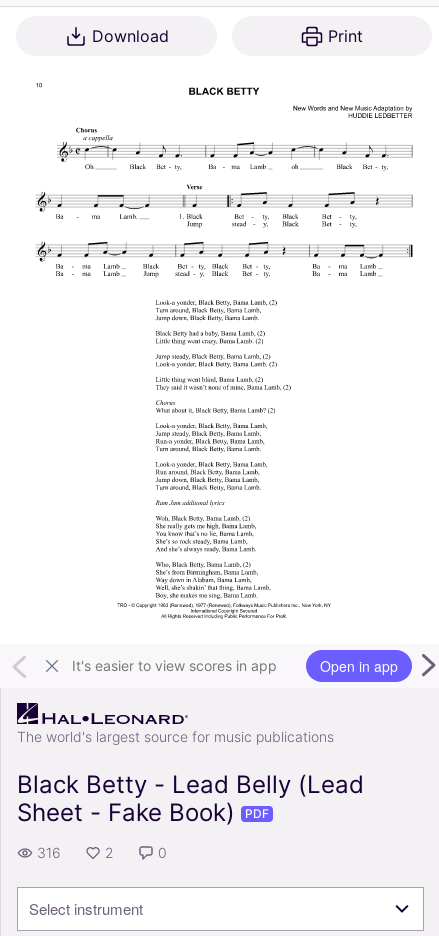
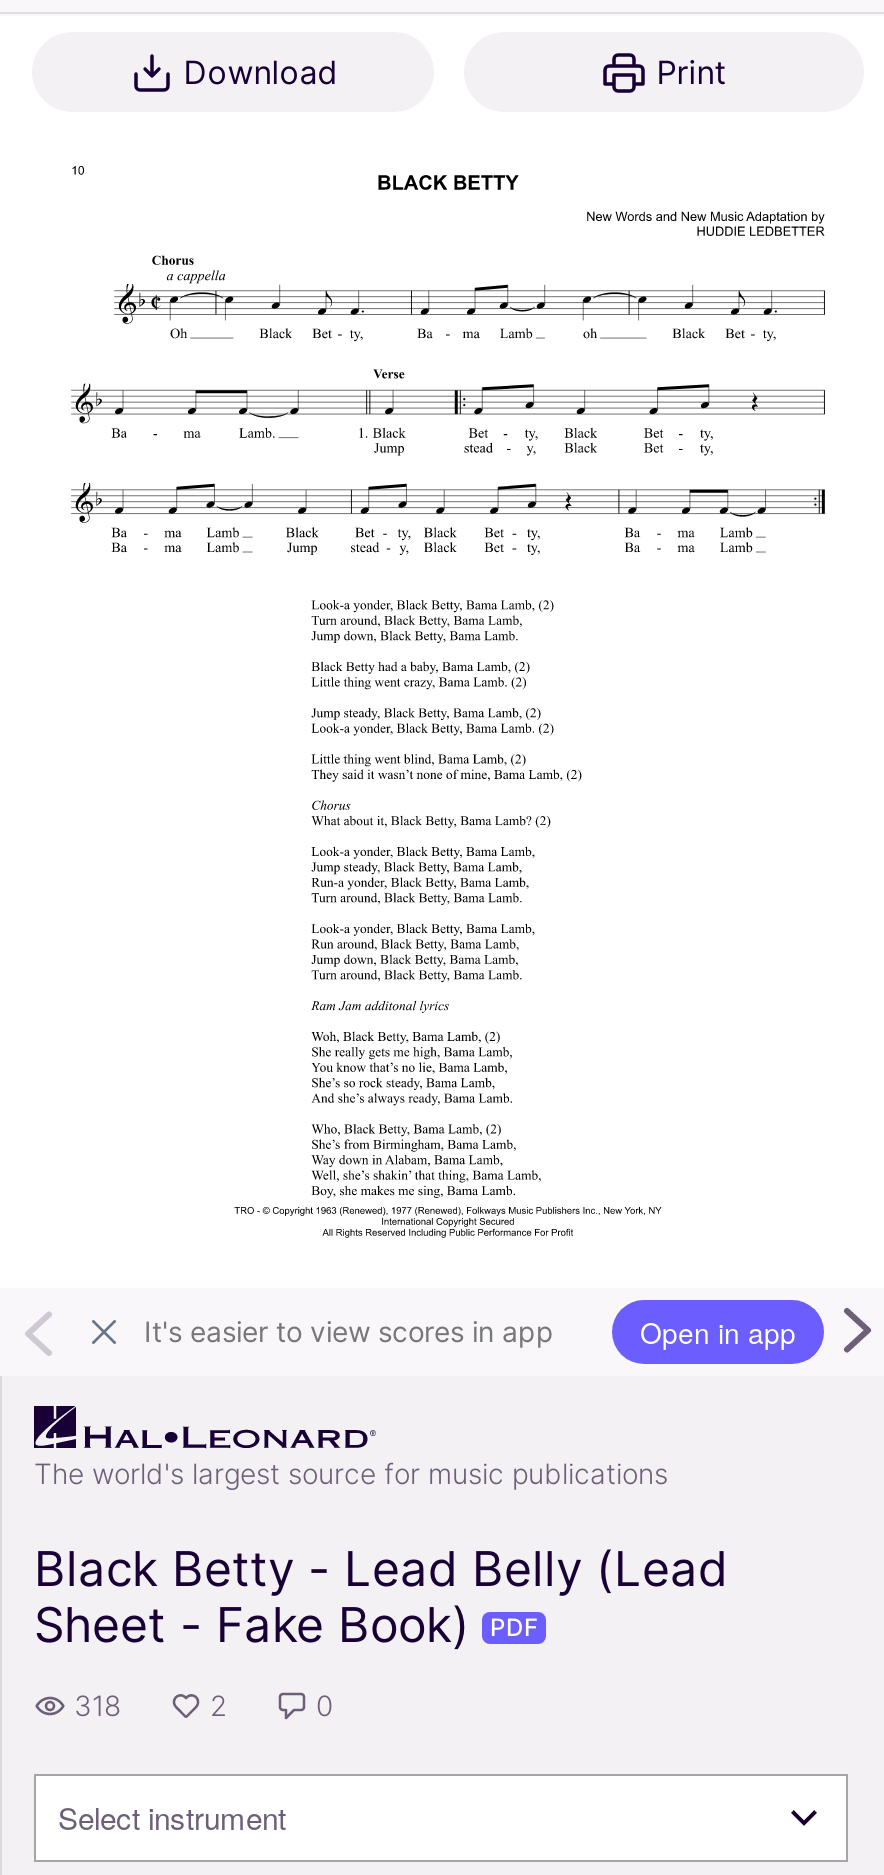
[37,844,61,861] 316 -> [74,1689,122,1723] 318

